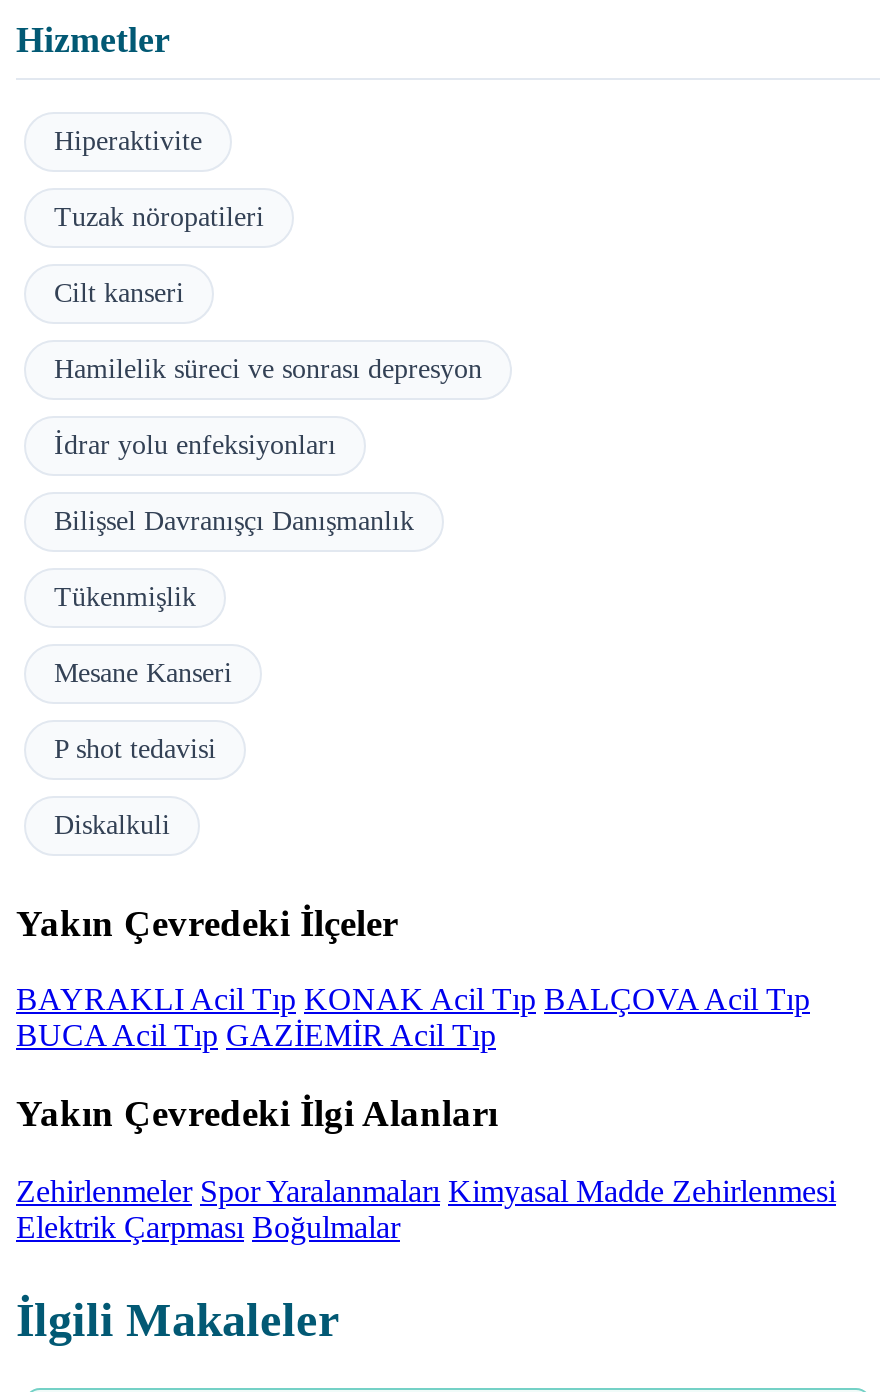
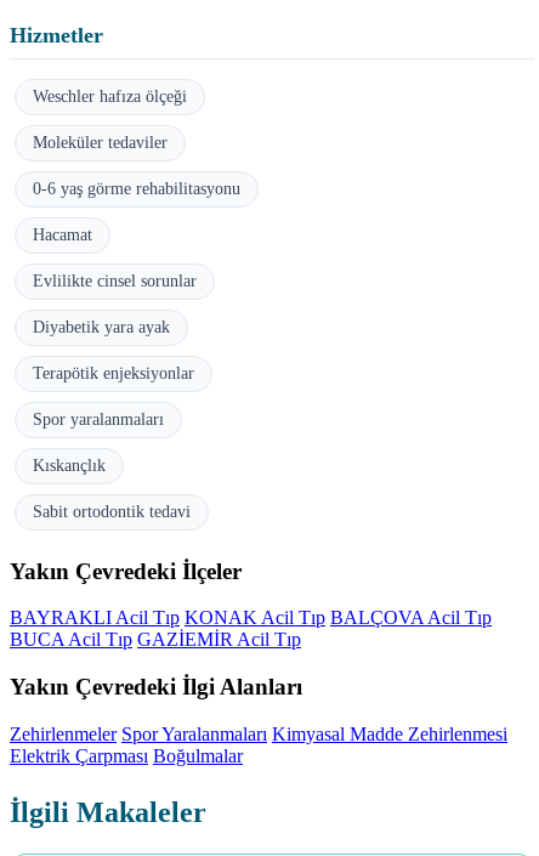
[54,126,202,156] Hiperaktivite -> [33,87,187,106] Weschler hafıza ölçeği
[54,202,264,232] Tuzak nöropatileri -> [33,134,168,152] Moleküler tedaviler
[54,278,184,308] Cilt kanseri -> [33,180,240,198] 0-6 yaş görme rehabilitasyonu
[54,354,482,384] Hamilelik süreci ve sonrası depresyon -> [33,226,92,244] Hacamat
[54,430,336,460] İdrar yolu enfeksiyonları -> [33,272,197,290] Evlilikte cinsel sorunlar
[54,506,414,536] Bilişsel Davranışçı Danışmanlık -> [33,318,170,336] Diyabetik yara ayak
[54,582,196,612] Tükenmişlik -> [33,364,194,382] Terapötik enjeksiyonlar
[54,658,232,688] Mesane Kanseri -> [33,410,164,429] Spor yaralanmaları
[54,734,216,764] P shot tedavisi -> [33,457,106,475] Kıskançlık
[54,810,170,840] Diskalkuli -> [33,503,191,521] Sabit ortodontik tedavi

